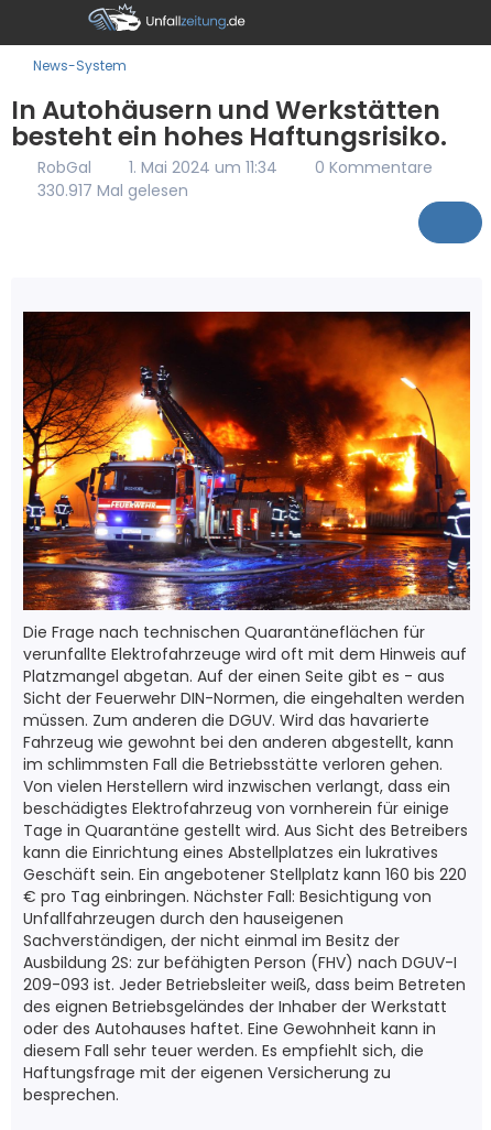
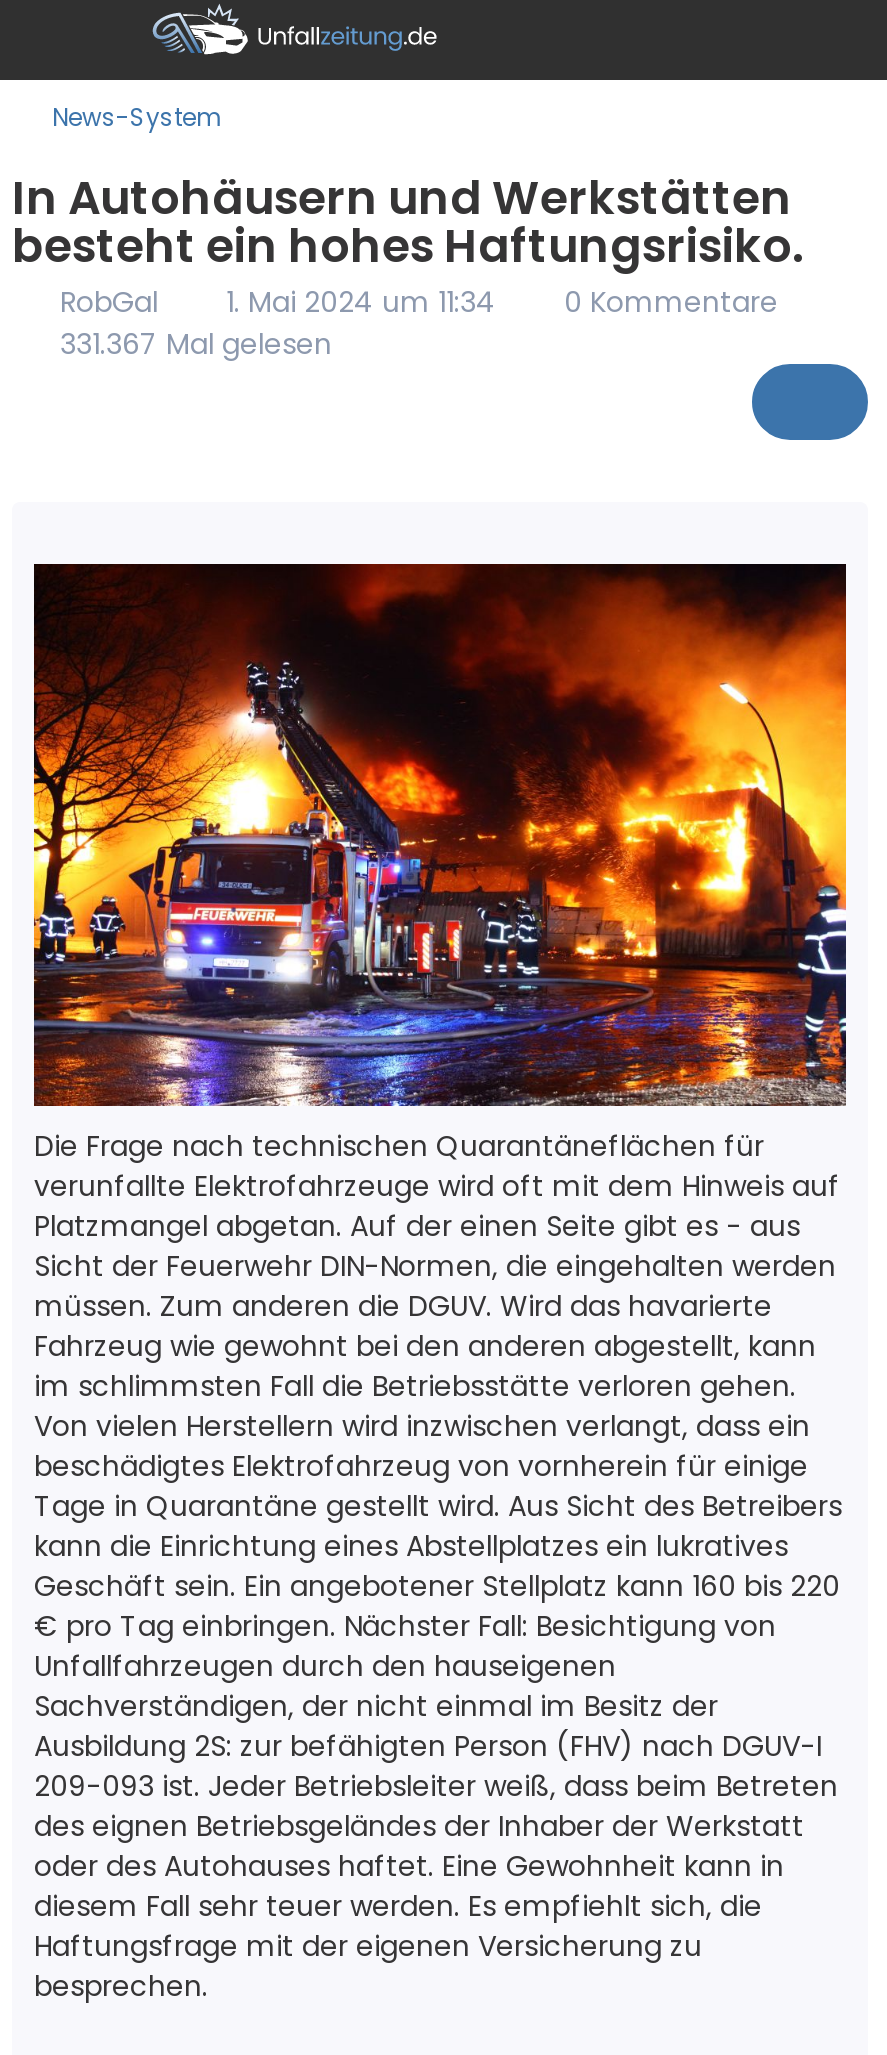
[33,180,188,202] 330.917 Mal gelesen -> [52,324,332,364] 331.367 Mal gelesen

